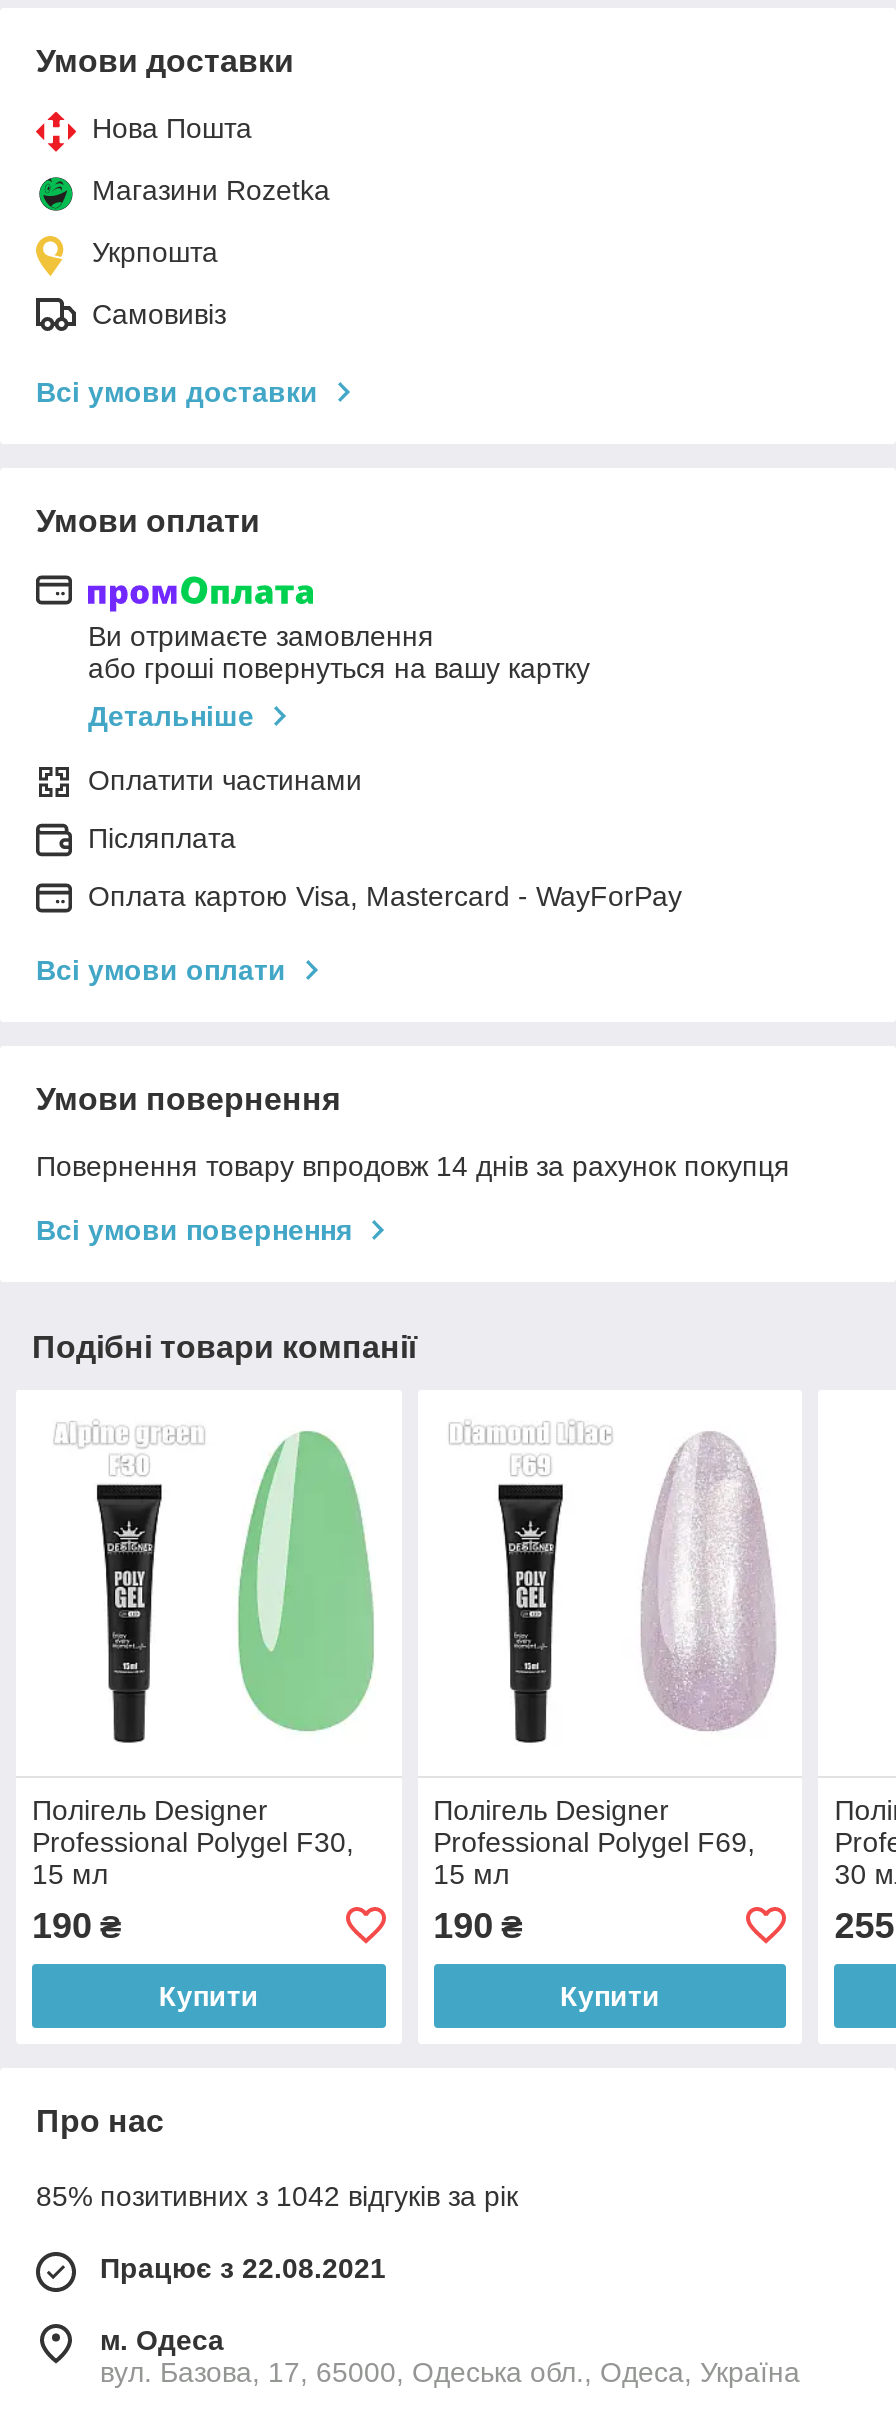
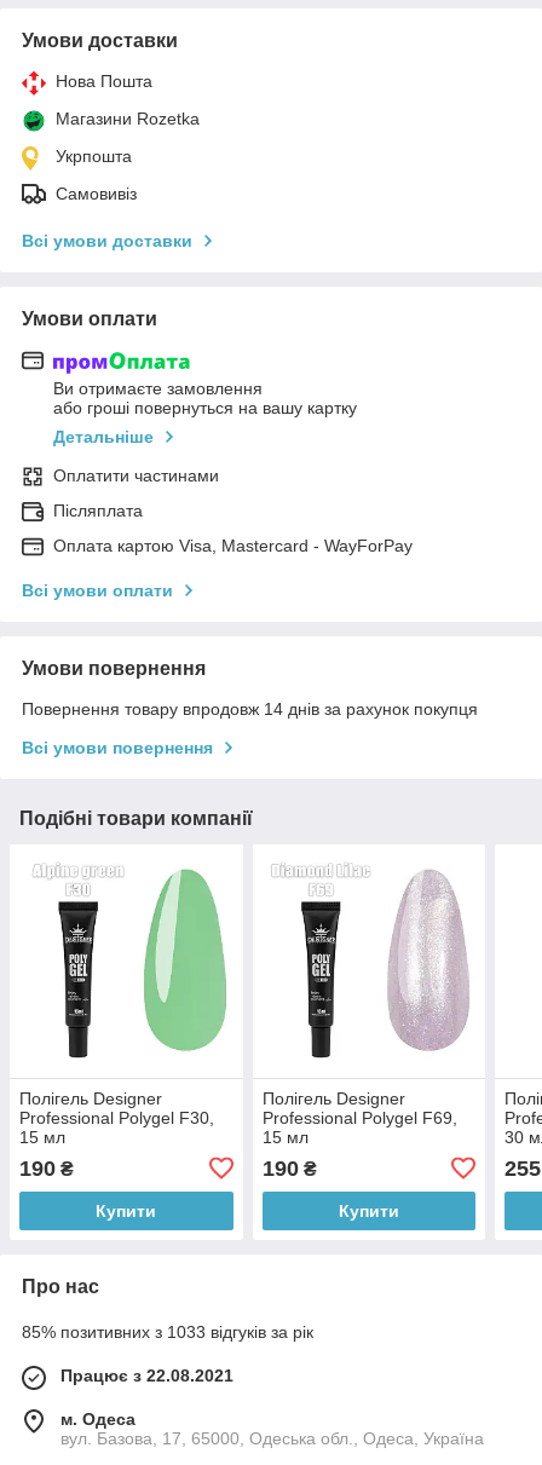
[36,2180,518,2212] 85% позитивних з 1042 відгуків за рік -> [22,1322,313,1341] 85% позитивних з 1033 відгуків за рік

